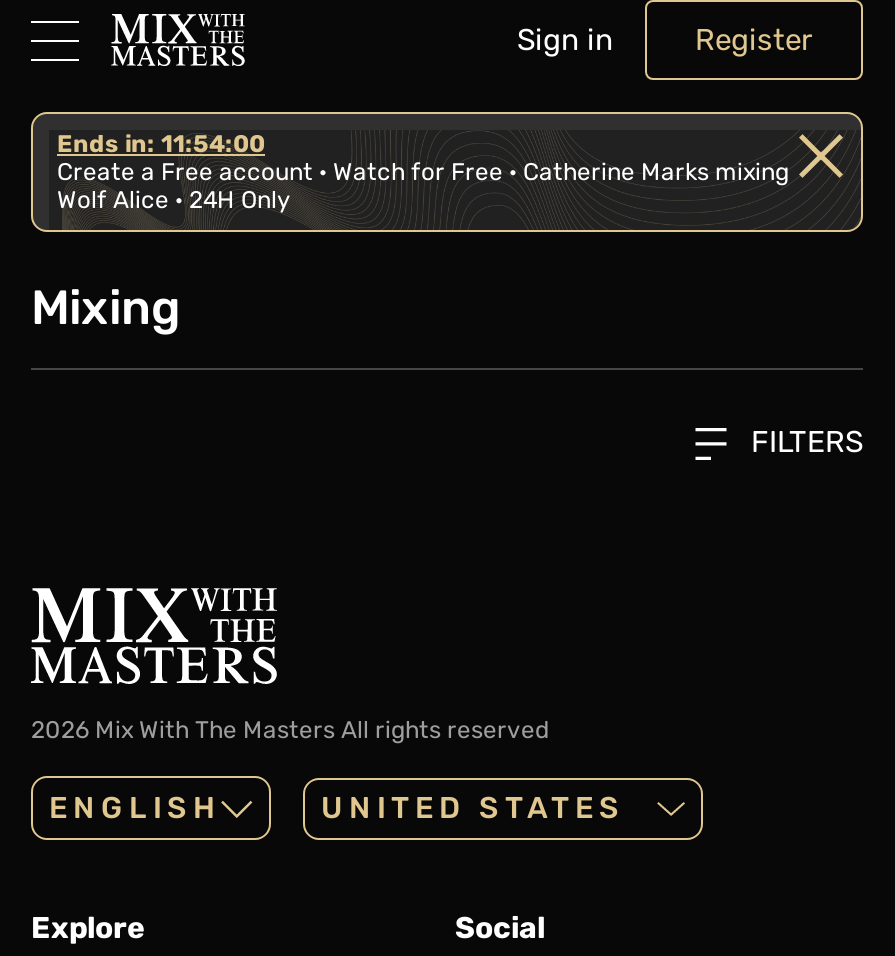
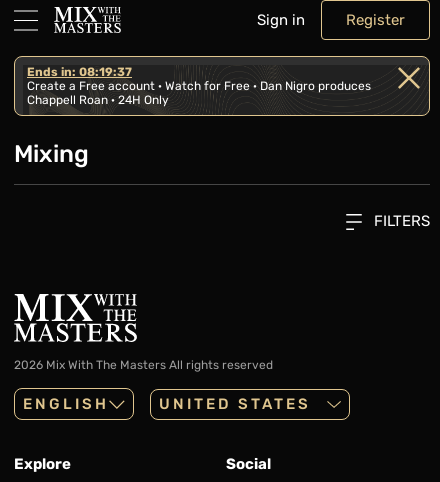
[57,130,265,158] Ends in: 11:54:00 -> [27,65,132,79] Ends in: 08:19:37
[57,158,789,186] Create a Free account · Watch for Free · Catherine Marks mixing -> [27,79,371,93] Create a Free account · Watch for Free · Dan Nigro produces
[57,186,291,214] Wolf Alice · 24H Only -> [27,93,169,107] Chappell Roan · 24H Only

